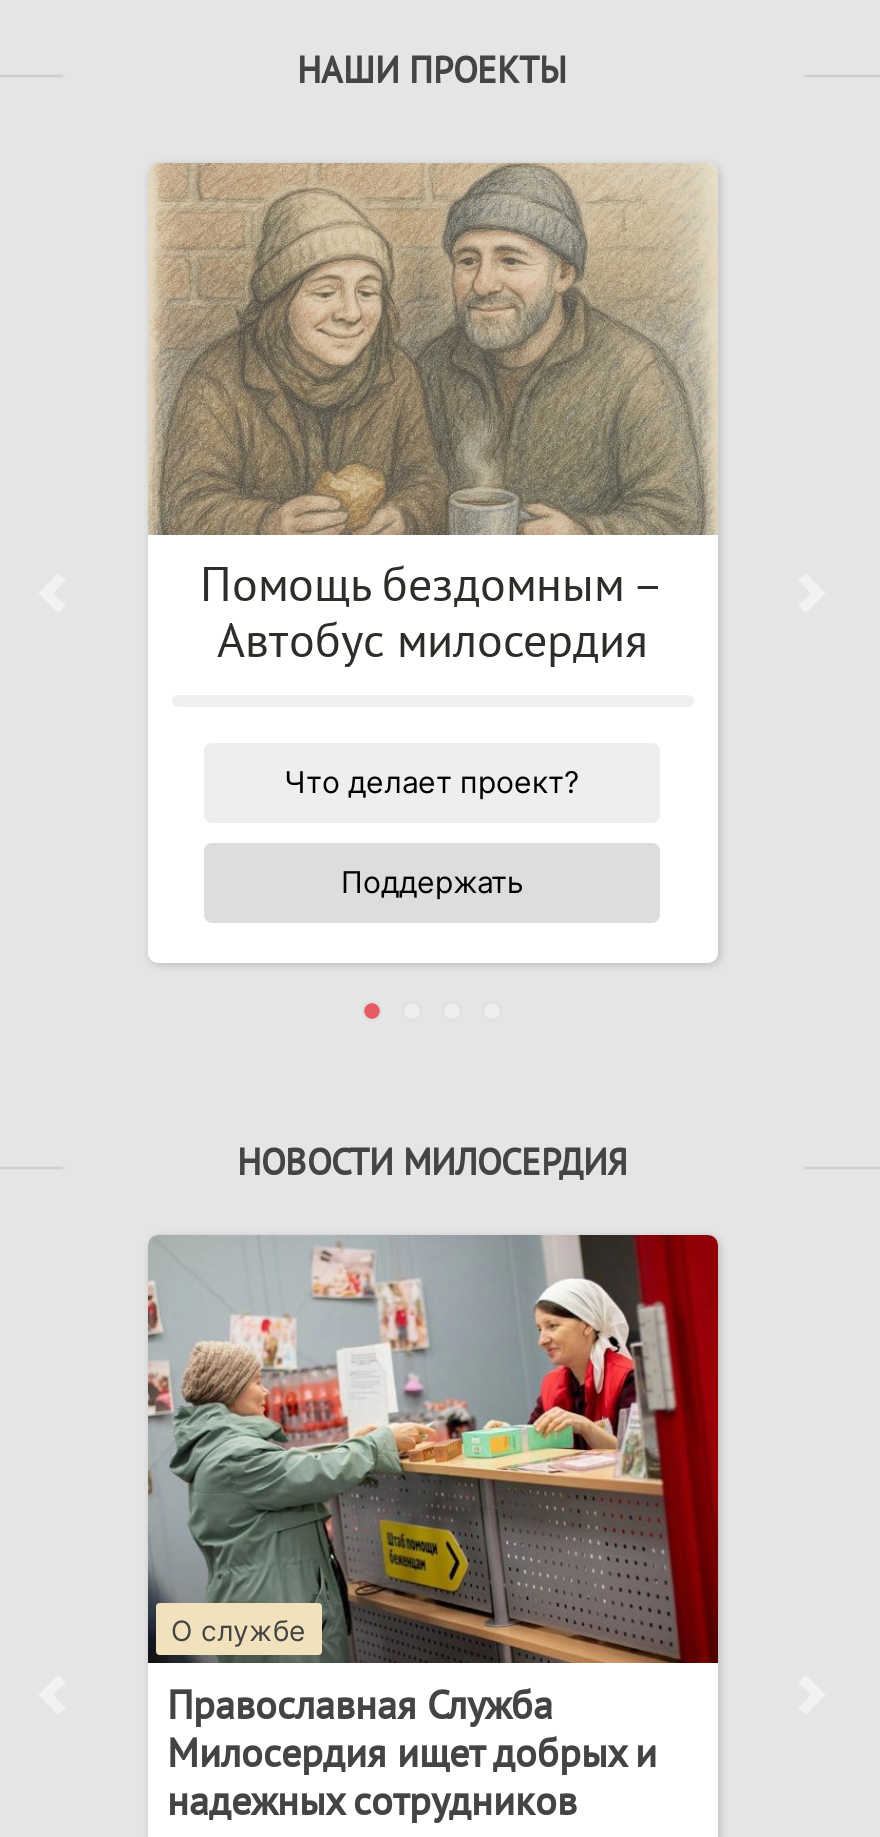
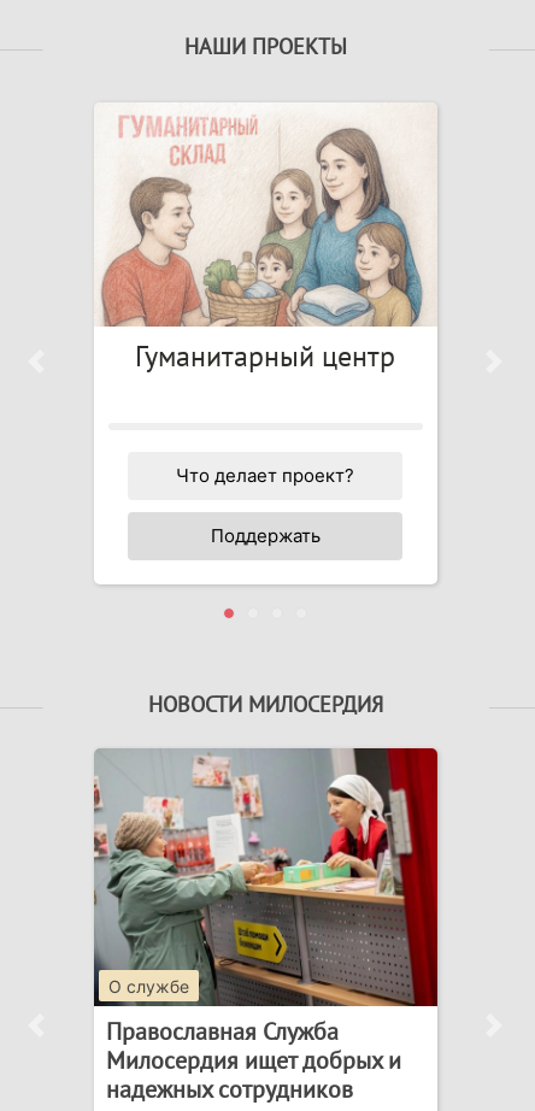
[148,161,716,672] [image] | Помощь бездомным – | Автобус милосердия -> [95,102,436,375] [image] | Гуманитарный центр

